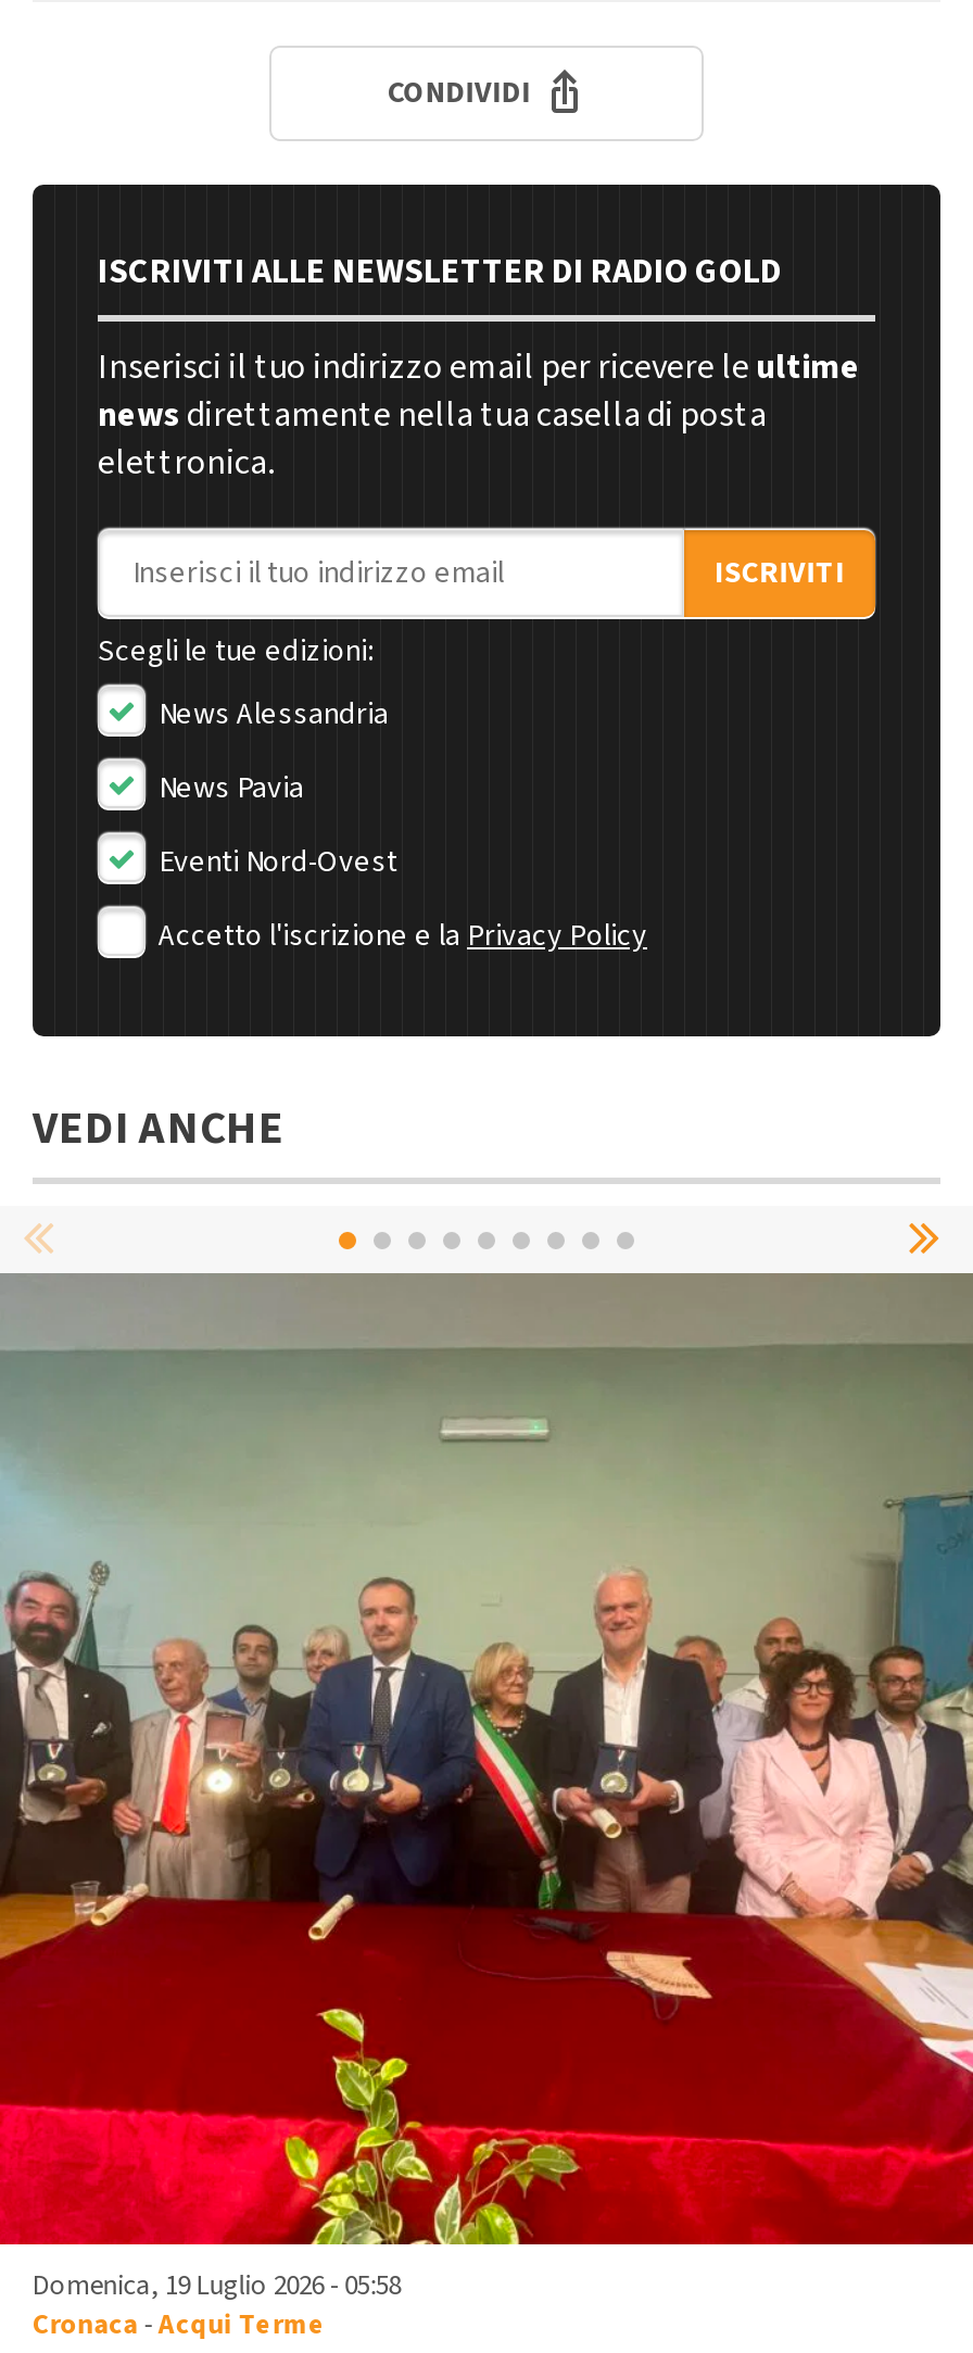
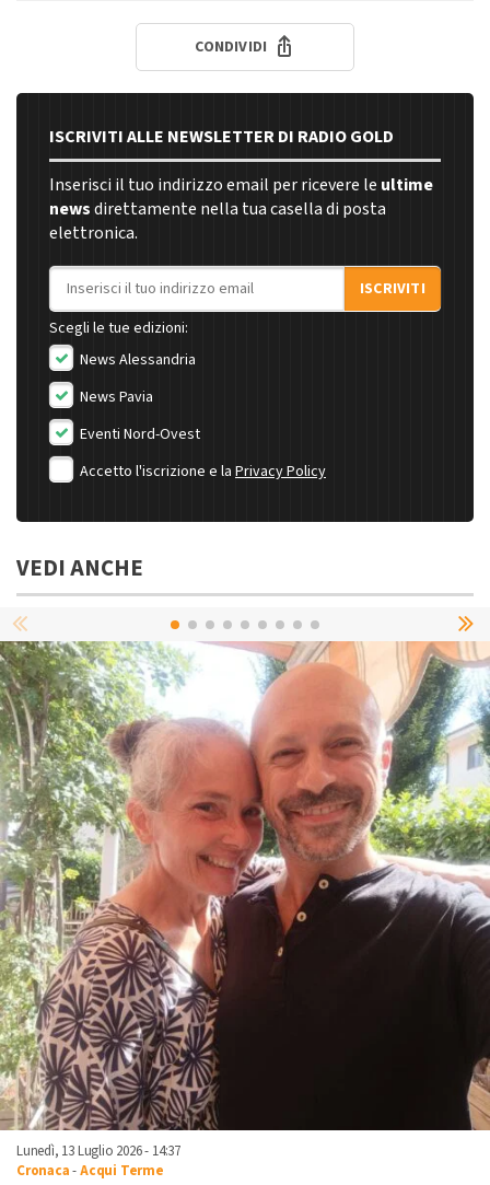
[7,1271,966,2305] [image] | Domenica, 19 Luglio 2026 - 05:58 -> [3,641,487,1161] [image] | Lunedì, 13 Luglio 2026 - 14:37

